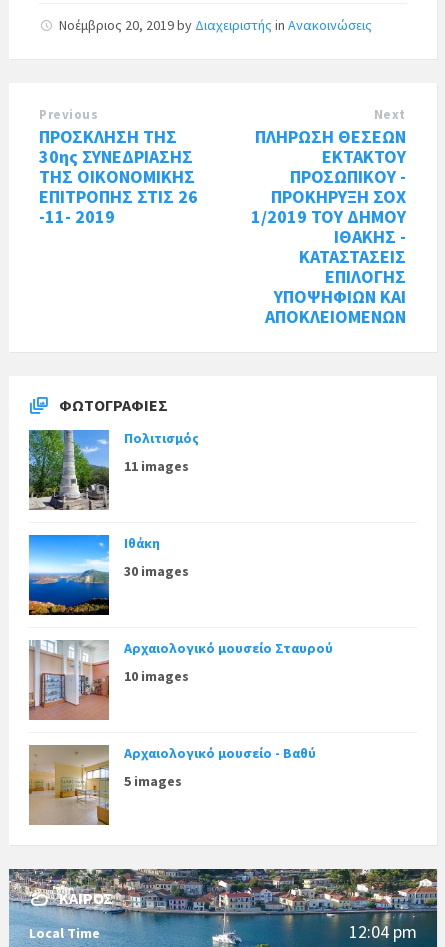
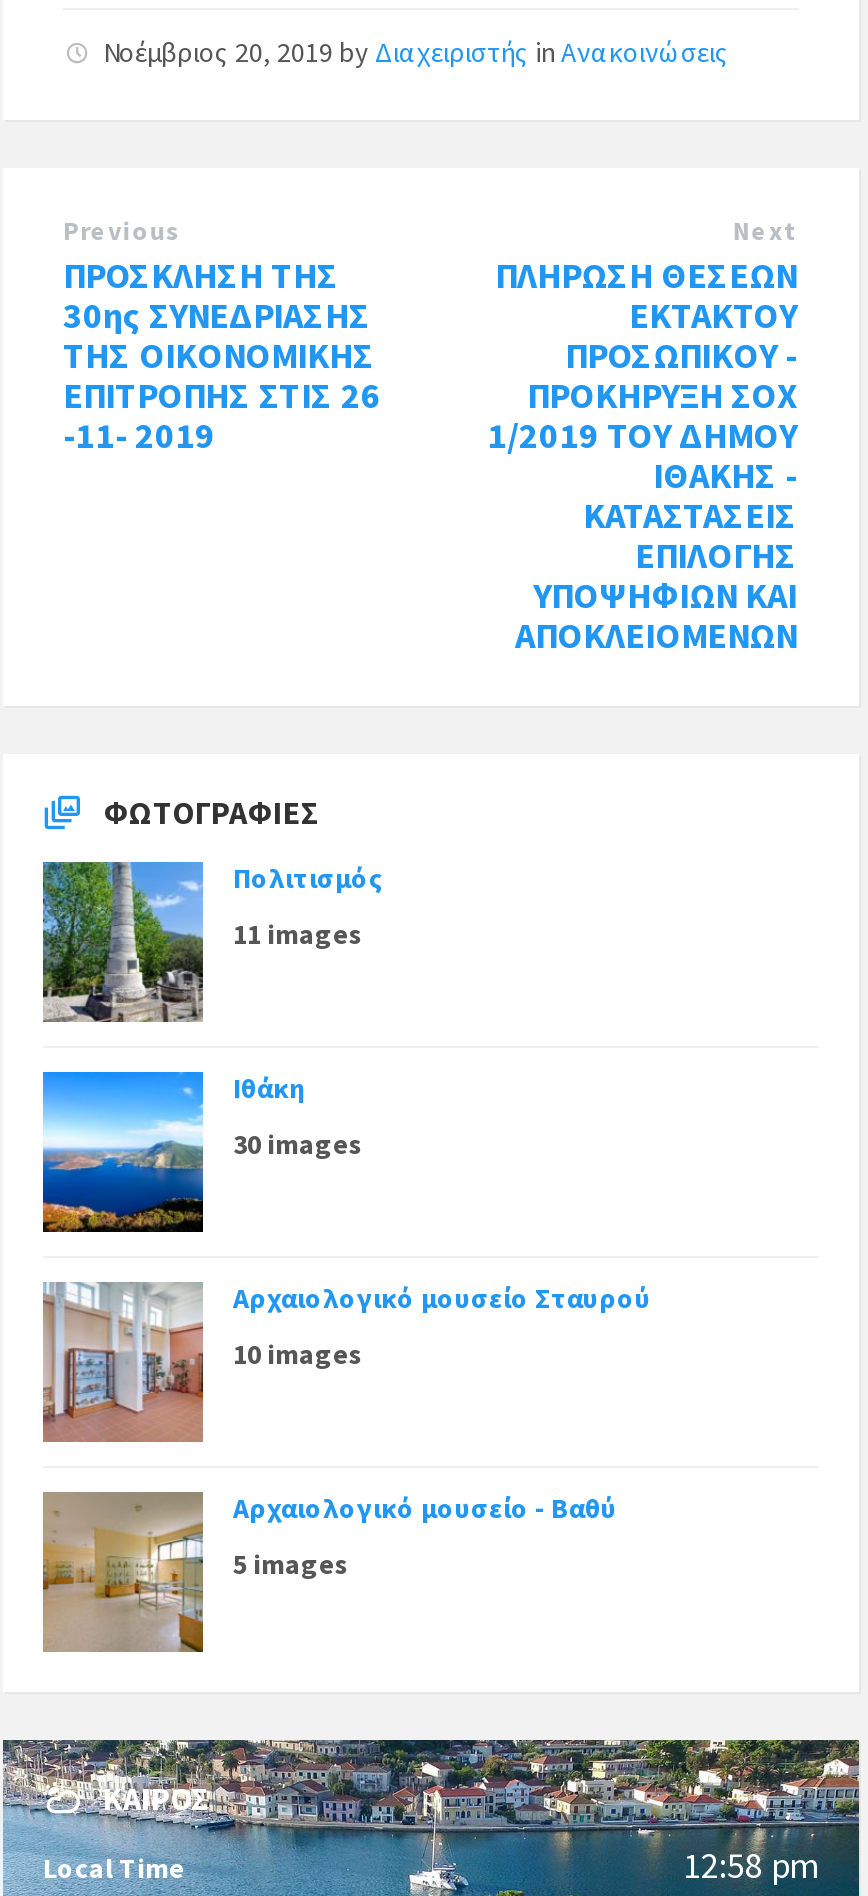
[349,920,417,943] 12:04 pm -> [683,1842,819,1888] 12:58 pm

